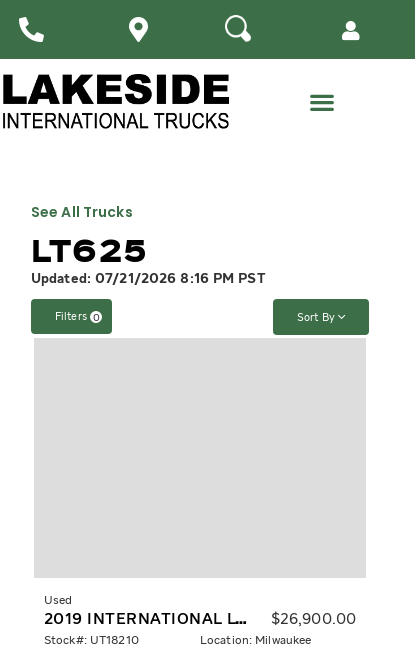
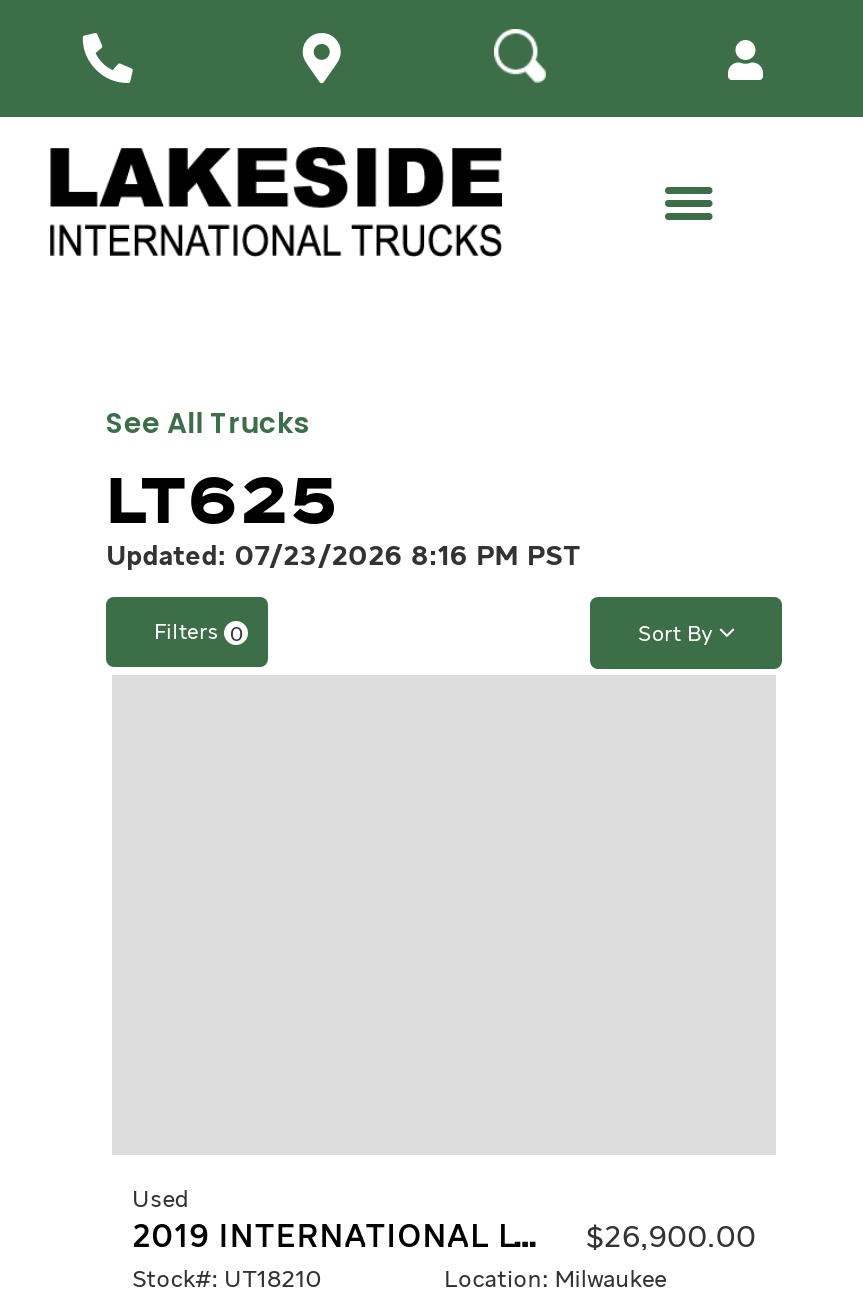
[31,272,265,286] Updated: 07/21/2026 8:16 PM PST -> [106,544,579,572] Updated: 07/23/2026 8:16 PM PST

